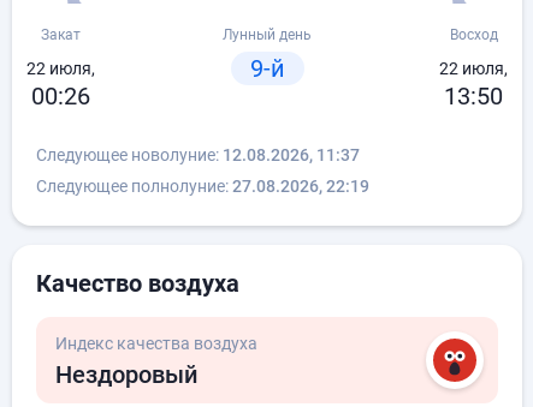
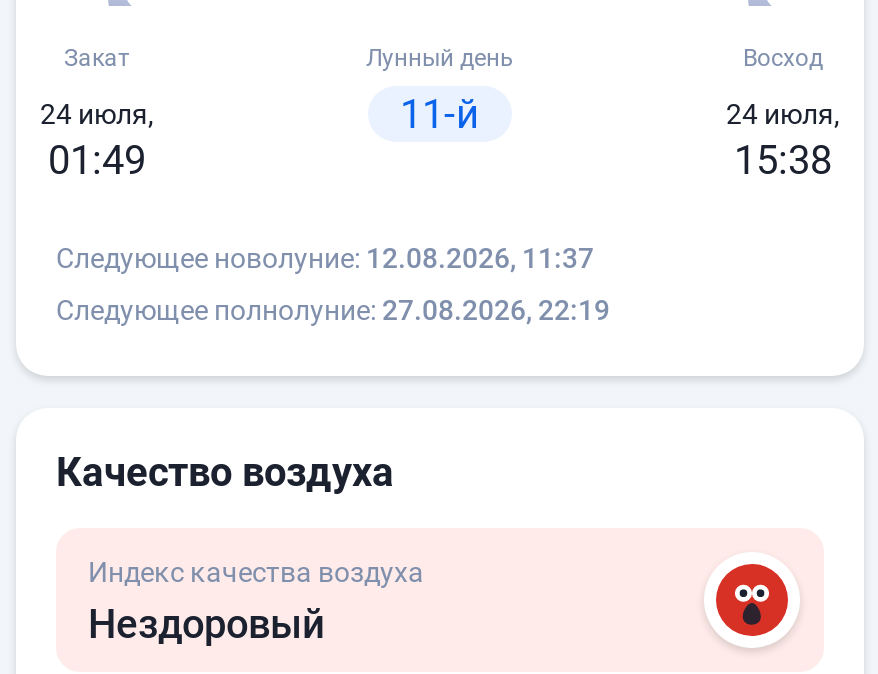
[26,59,95,78] 22 июля, -> [40,98,154,130] 24 июля,
[250,54,285,83] 9-й -> [400,90,480,138] 11-й
[439,59,508,78] 22 июля, -> [726,98,840,130] 24 июля,
[31,82,90,110] 00:26 -> [48,136,146,184] 01:49
[444,82,503,110] 13:50 -> [734,136,832,184] 15:38

